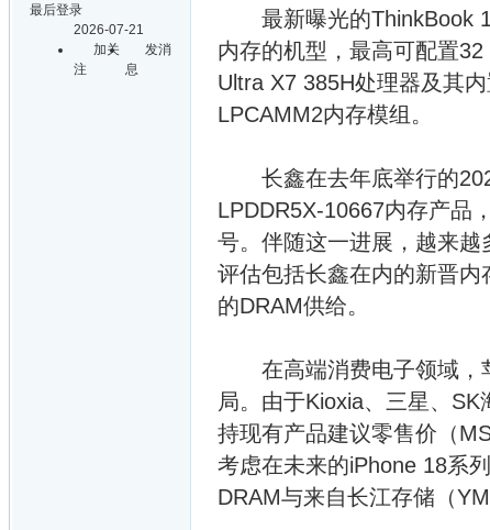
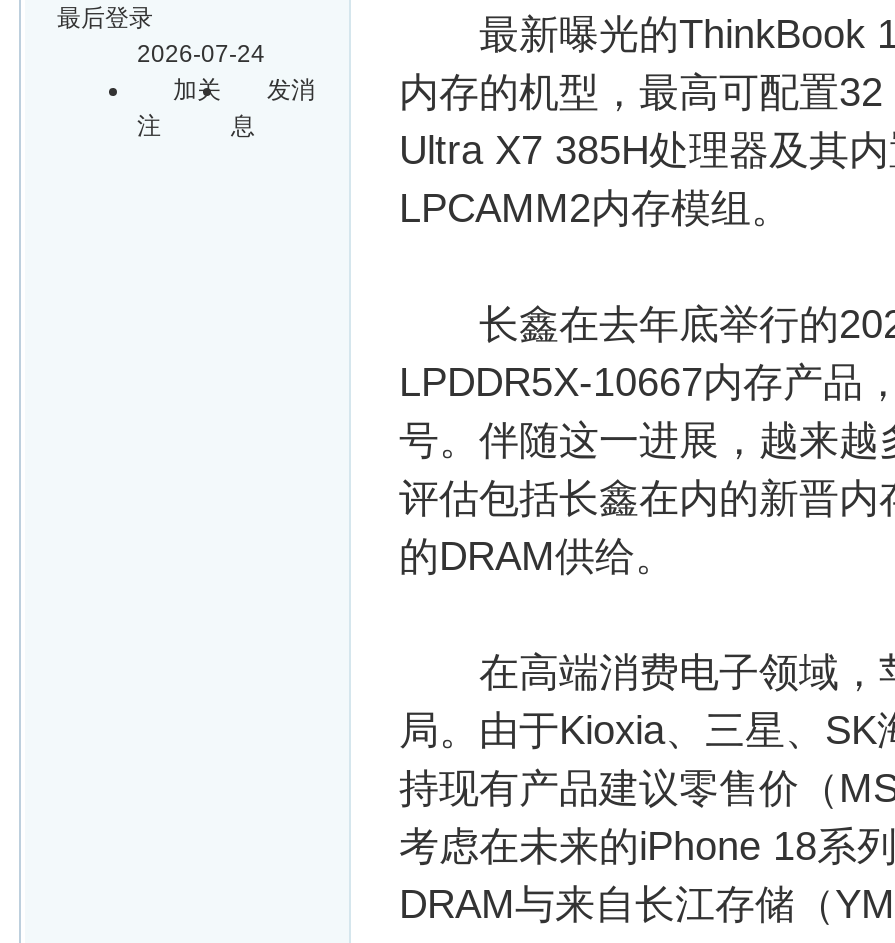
[74,22,144,37] 2026-07-21 -> [137,40,265,68] 2026-07-24

